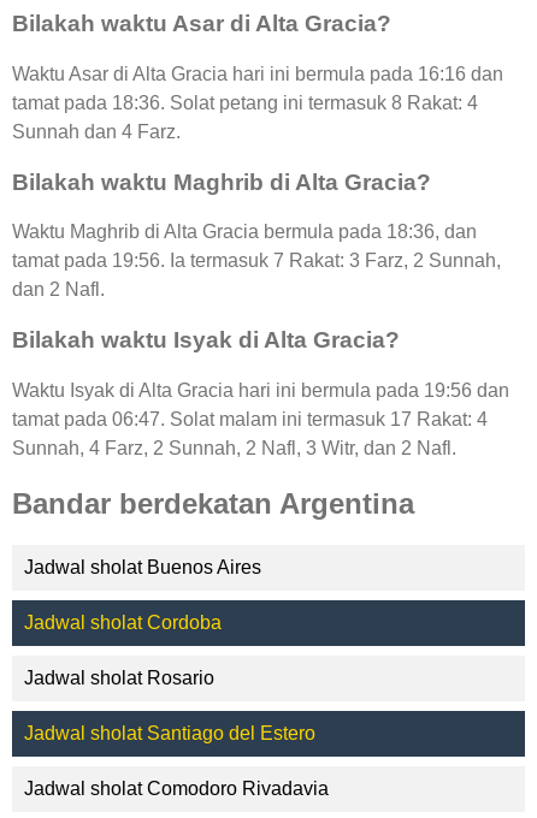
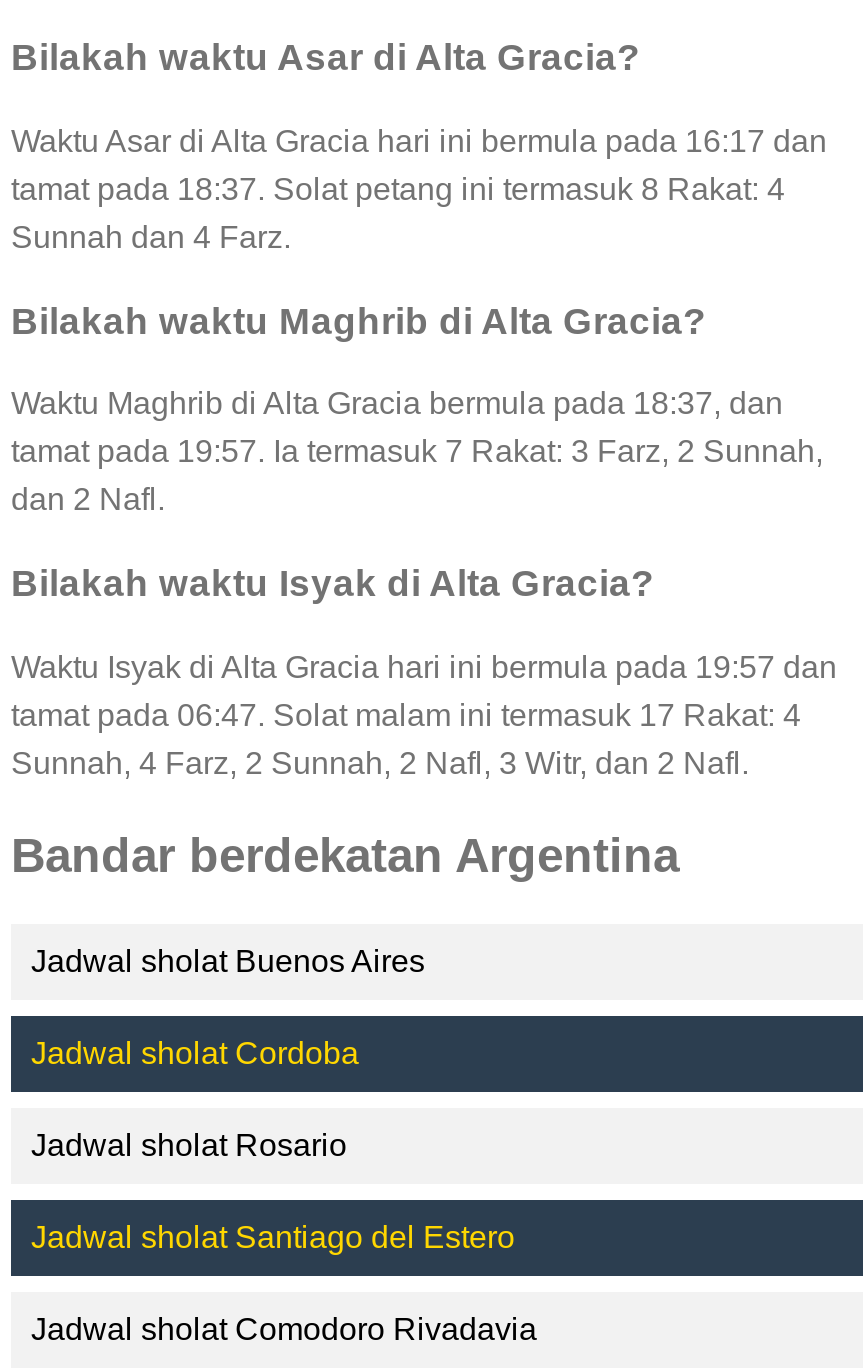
[12,64,503,84] Waktu Asar di Alta Gracia hari ini bermula pada 16:16 dan -> [11,124,827,158] Waktu Asar di Alta Gracia hari ini bermula pada 16:17 dan
[12,93,478,113] tamat pada 18:36. Solat petang ini termasuk 8 Rakat: 4 -> [11,172,785,206] tamat pada 18:37. Solat petang ini termasuk 8 Rakat: 4
[12,222,477,242] Waktu Maghrib di Alta Gracia bermula pada 18:36, dan -> [11,387,783,421] Waktu Maghrib di Alta Gracia bermula pada 18:37, dan
[12,251,501,271] tamat pada 19:56. Ia termasuk 7 Rakat: 3 Farz, 2 Sunnah, -> [11,435,823,469] tamat pada 19:57. Ia termasuk 7 Rakat: 3 Farz, 2 Sunnah,
[12,380,509,400] Waktu Isyak di Alta Gracia hari ini bermula pada 19:56 dan -> [11,650,837,684] Waktu Isyak di Alta Gracia hari ini bermula pada 19:57 dan

